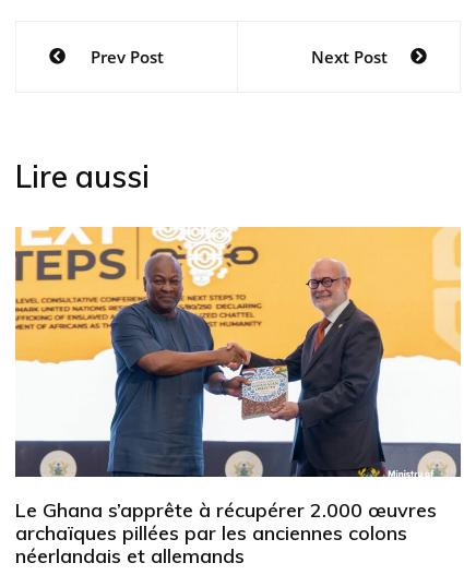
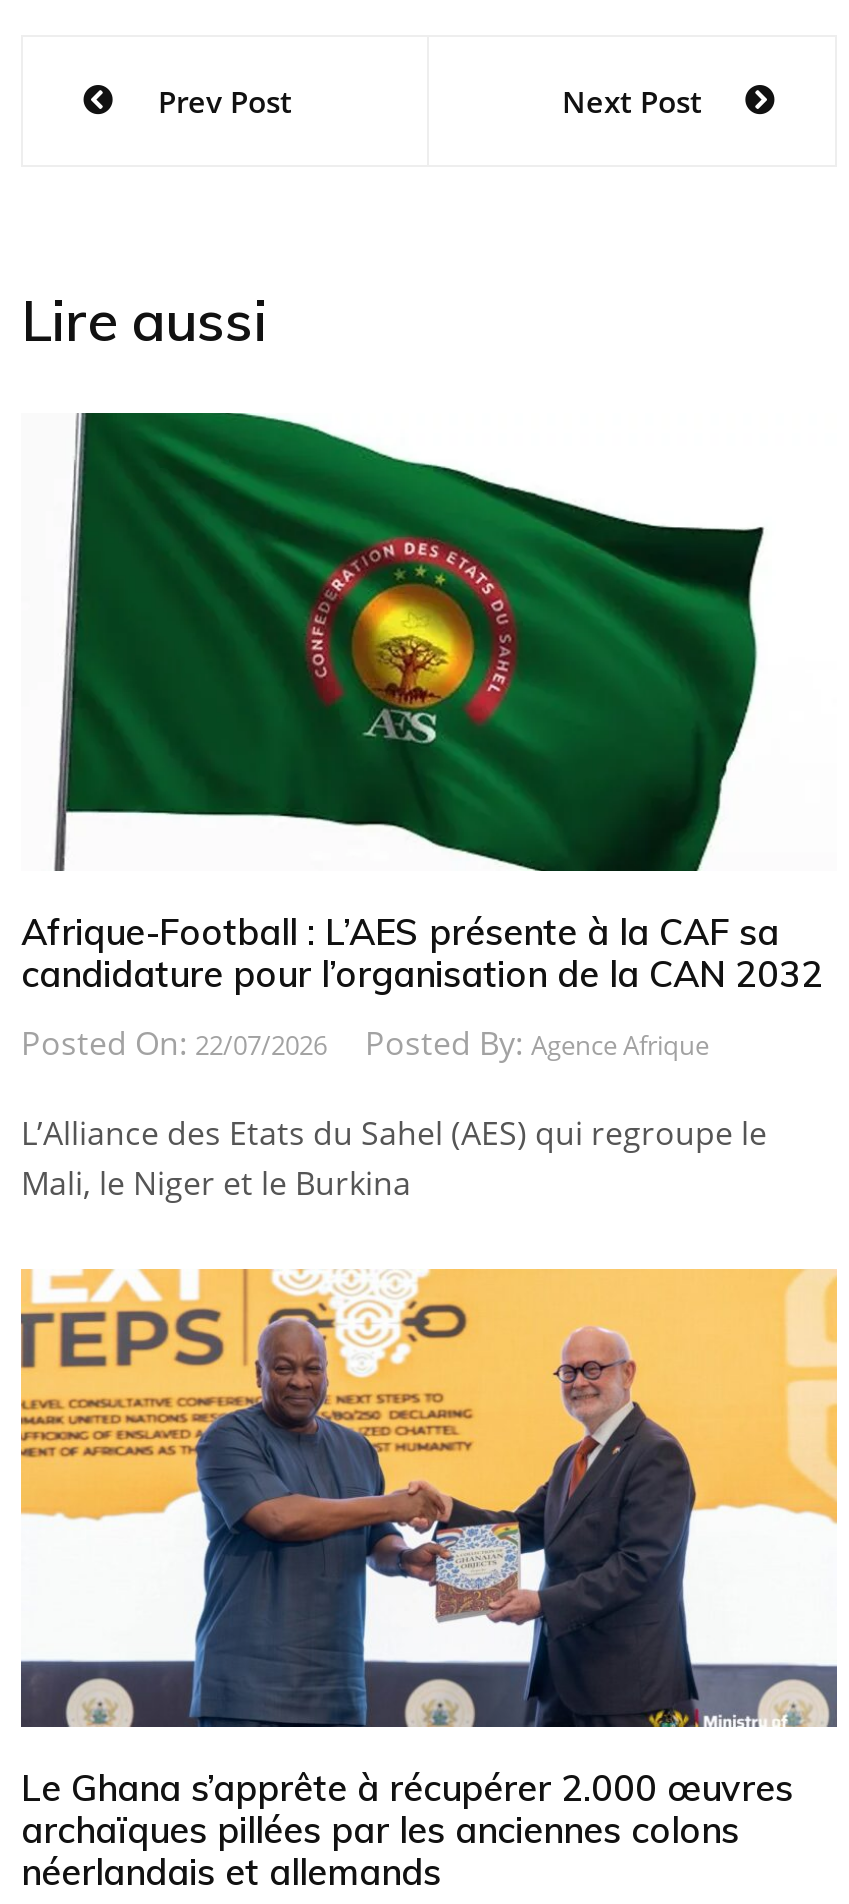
none -> [21,411,823,1204] [image] | Afrique-Football : L’AES présente à la CAF sa | candidature pour l’organisation de la CAN 2032 | Posted On: 22/07/2026 | Posted By: Agence Afrique | L’Alliance des Etats du Sahel (AES) qui regroupe le | Mali, le Niger et le Burkina

